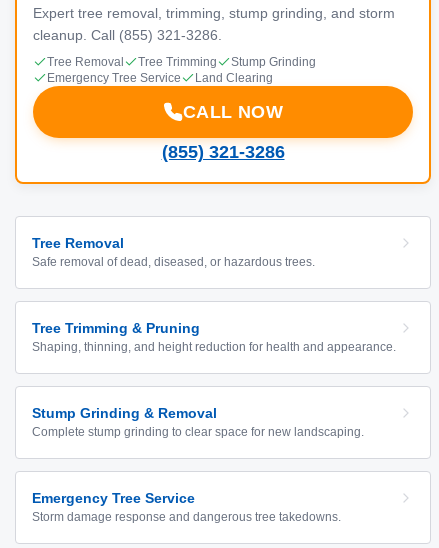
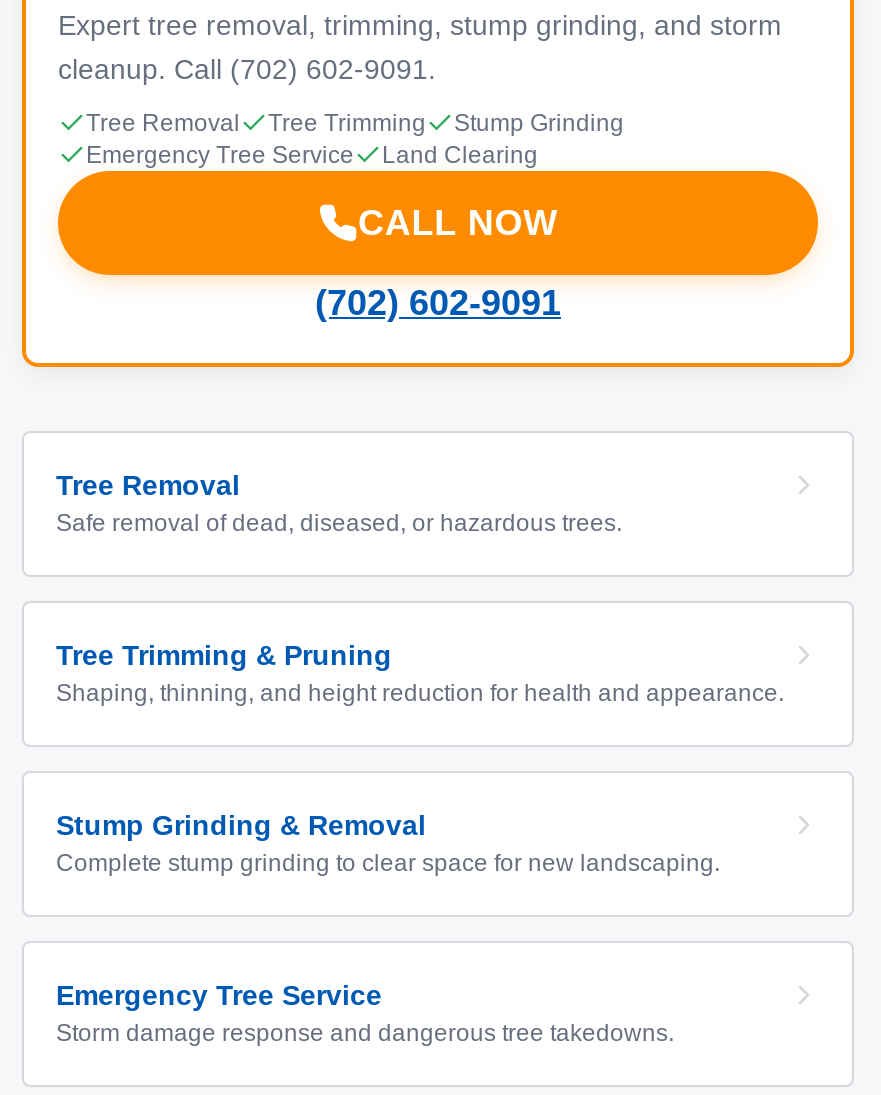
[33,27,222,43] cleanup. Call (855) 321-3286. -> [58,53,436,85] cleanup. Call (702) 602-9091.
[161,142,284,162] (855) 321-3286 -> [315,283,561,323] (702) 602-9091

